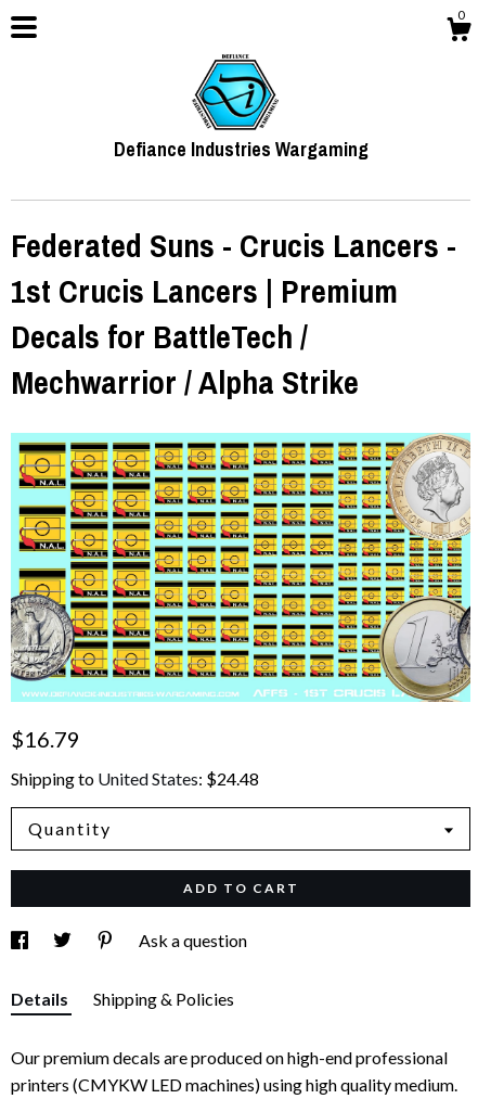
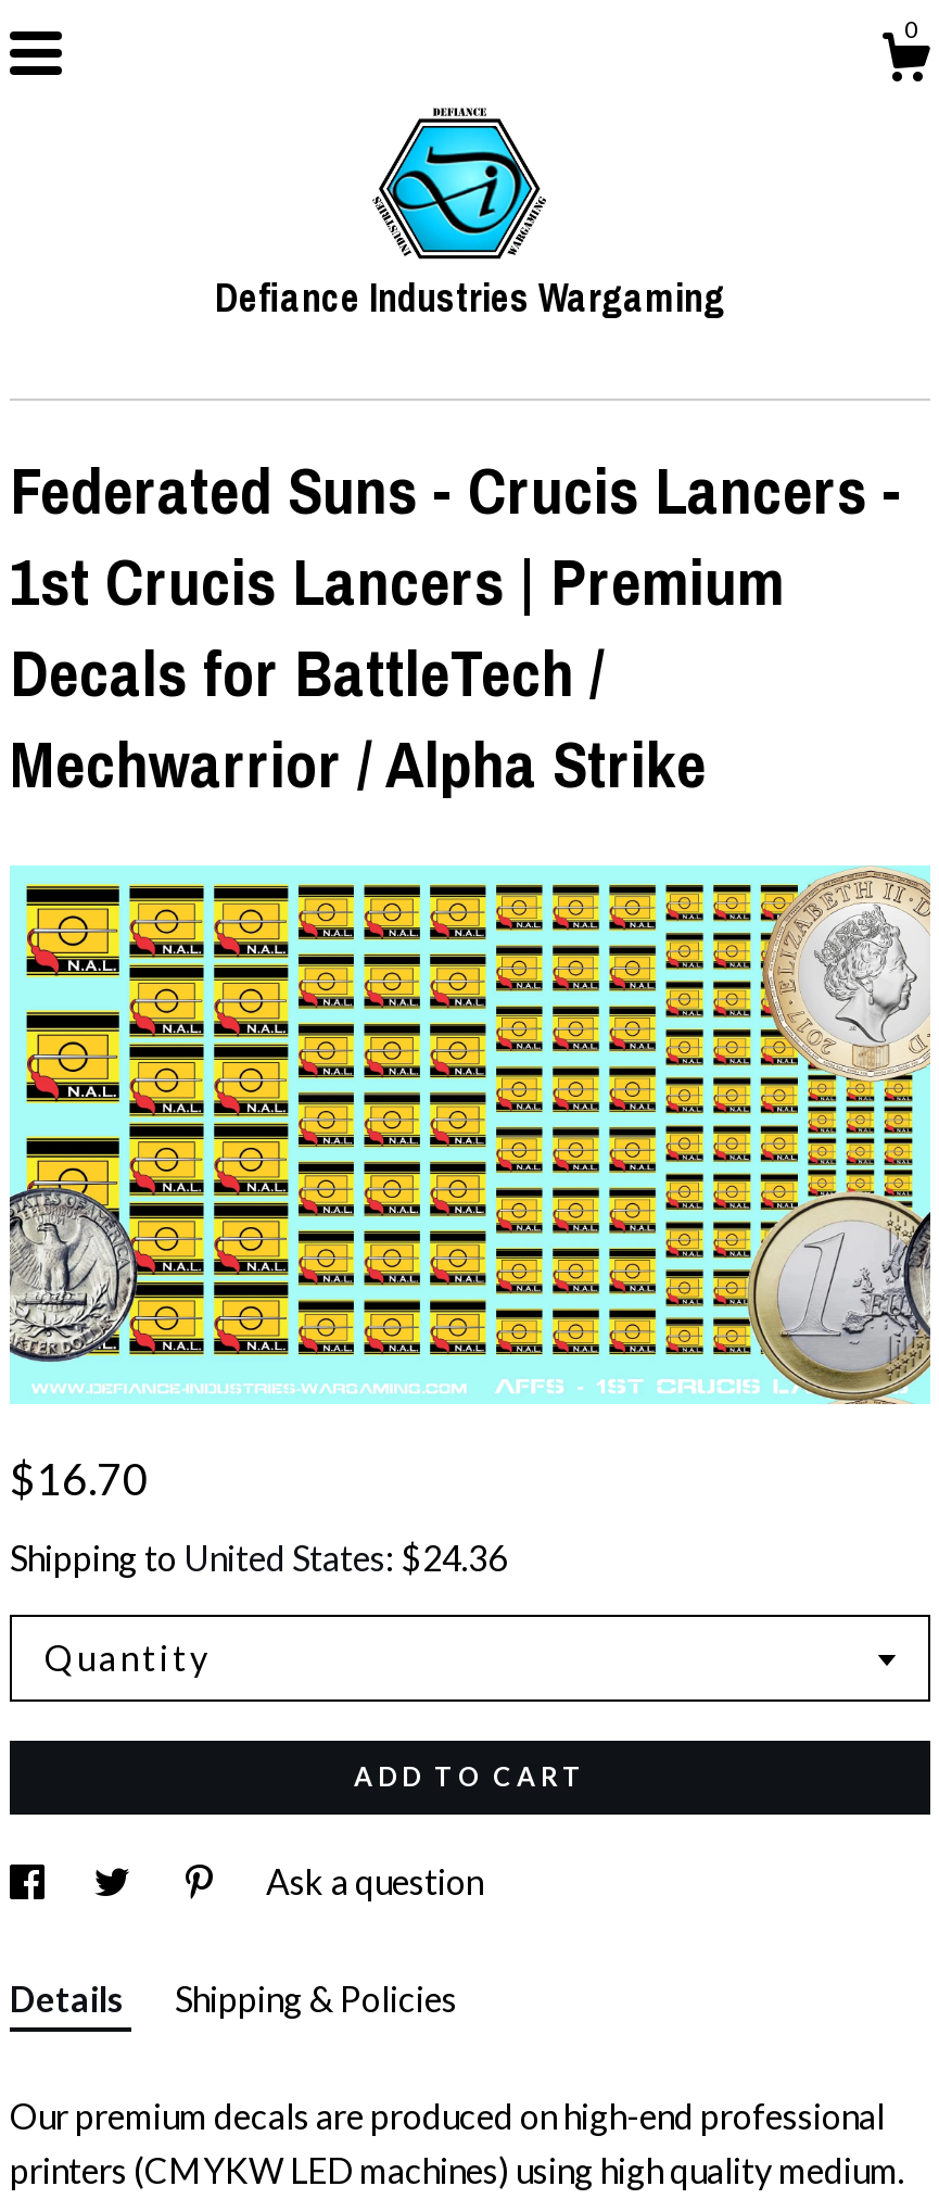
[11,726,80,752] $16.79 -> [10,1451,149,1503] $16.70
[11,768,259,789] Shipping to United States: $24.48 -> [10,1536,507,1577] Shipping to United States: $24.36

